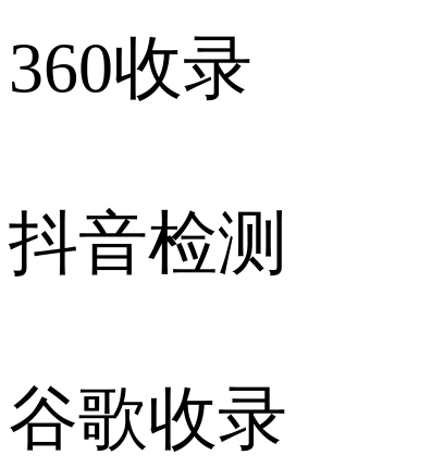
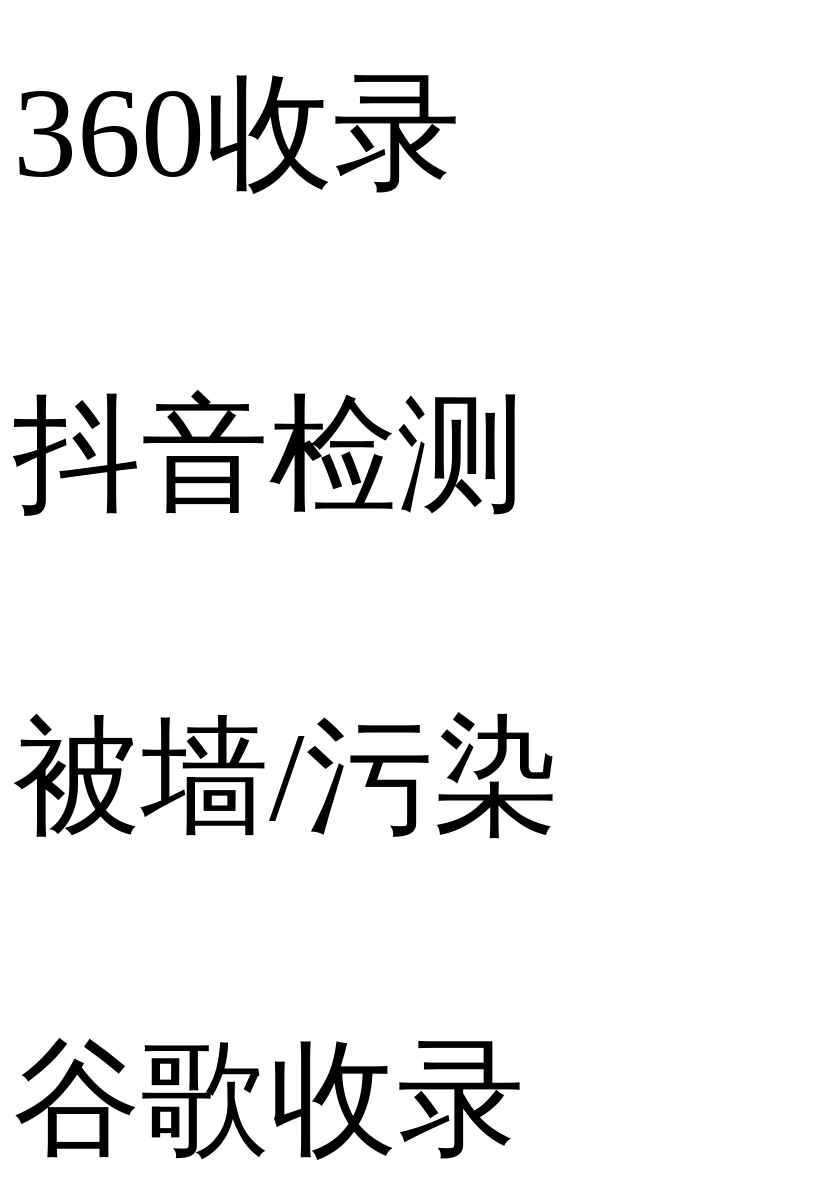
none -> [13,707,561,849] 被墙/污染

